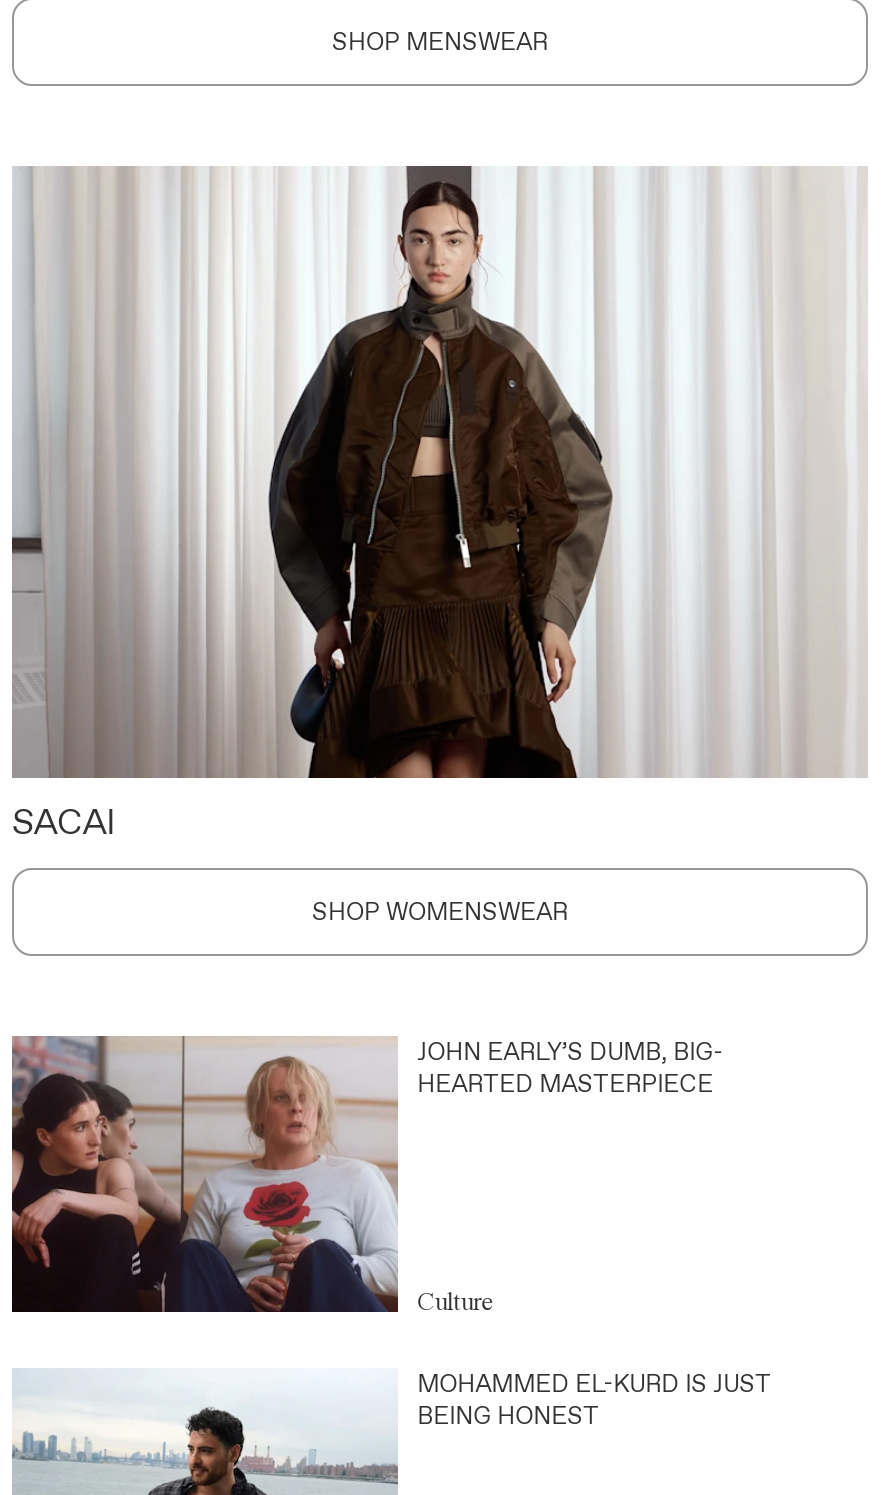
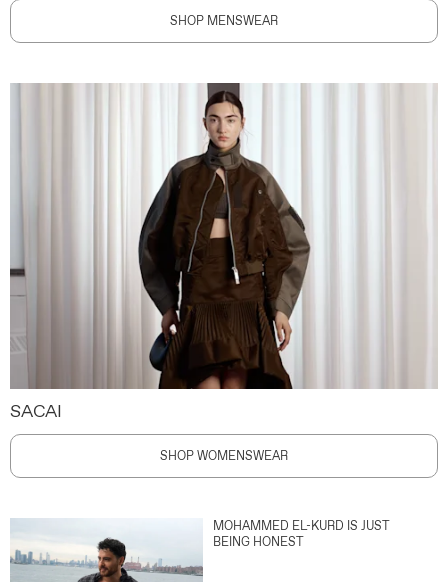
[12,1036,723,1316] [image] | JOHN EARLY’S DUMB, BIG- | HEARTED MASTERPIECE -> none
[417,1286,495,1316] Culture -> none

